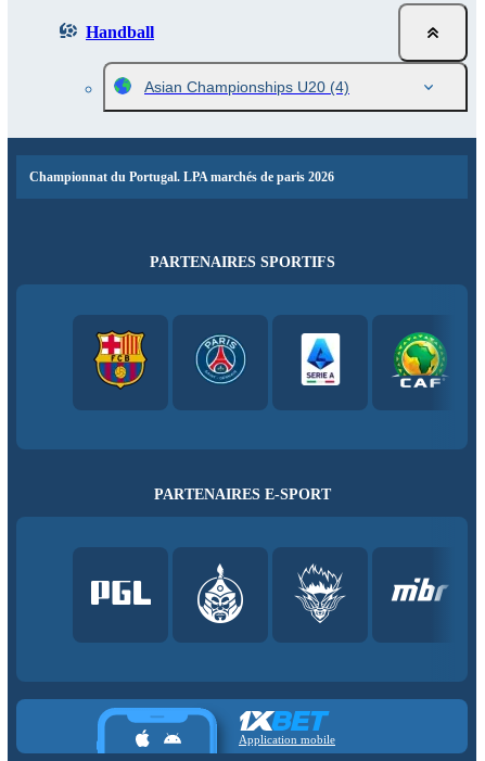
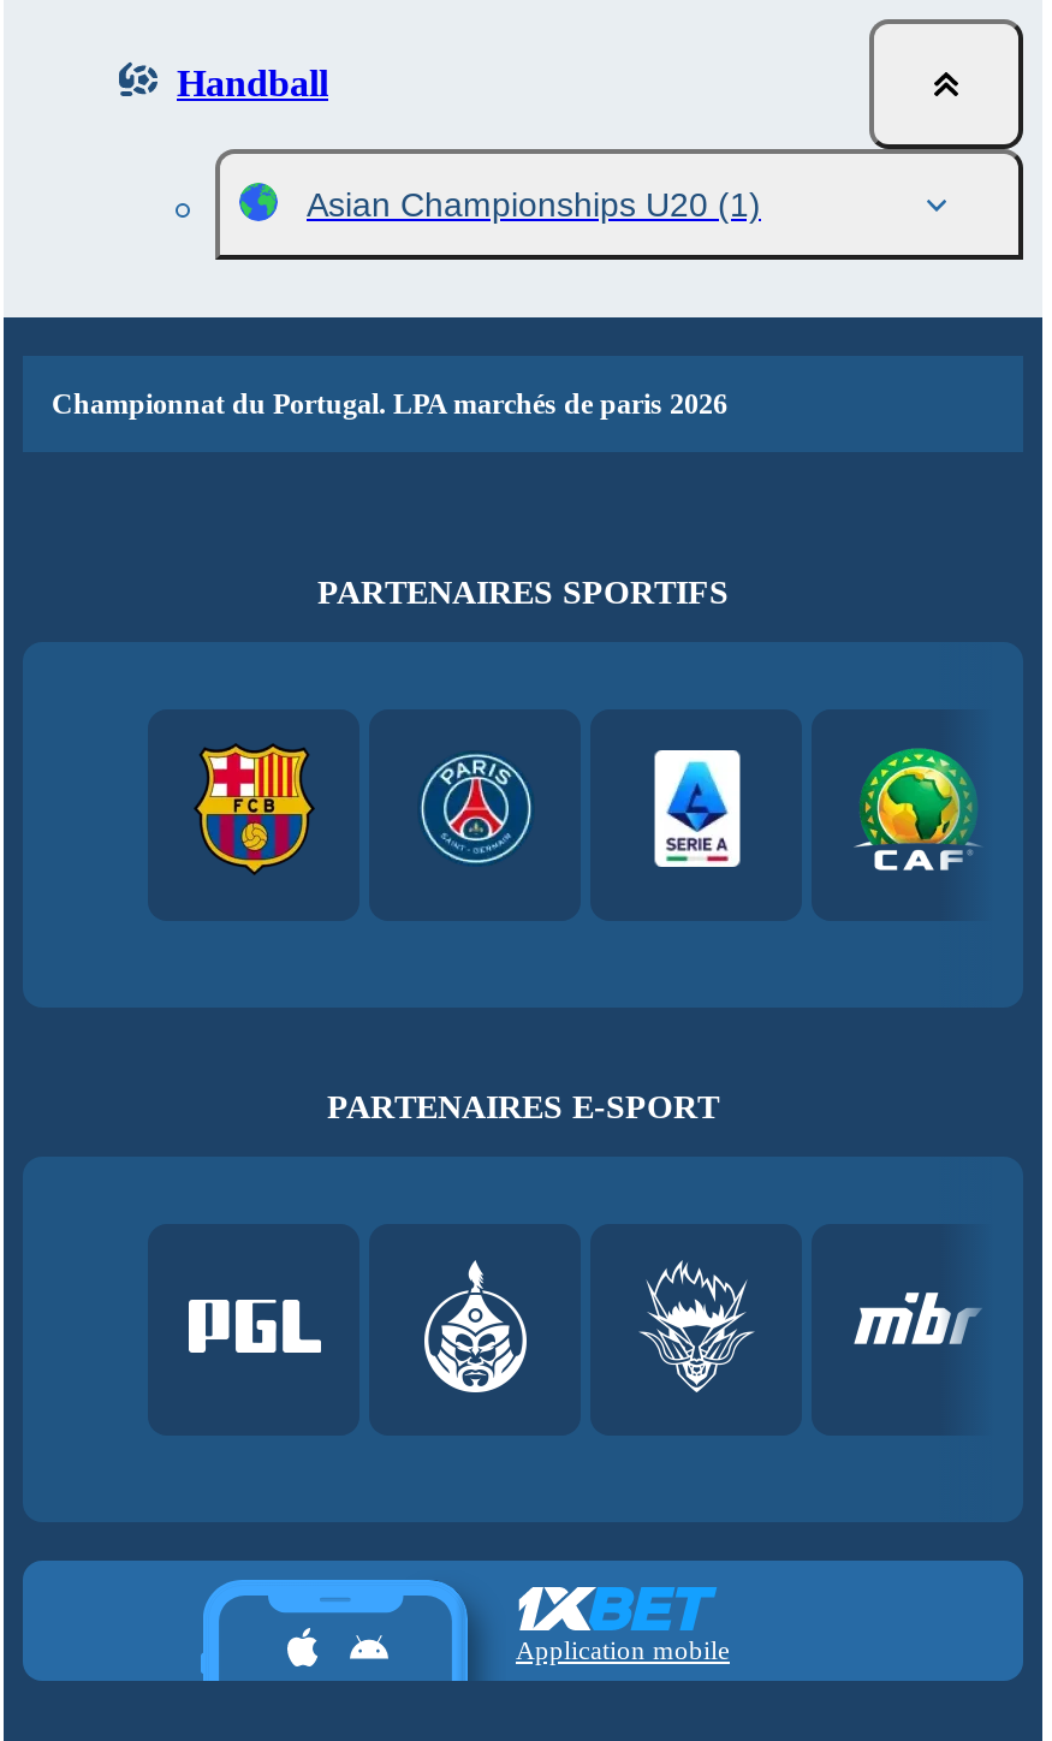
[144,78,349,96] Asian Championships U20 (4) -> [307,185,761,224] Asian Championships U20 (1)

